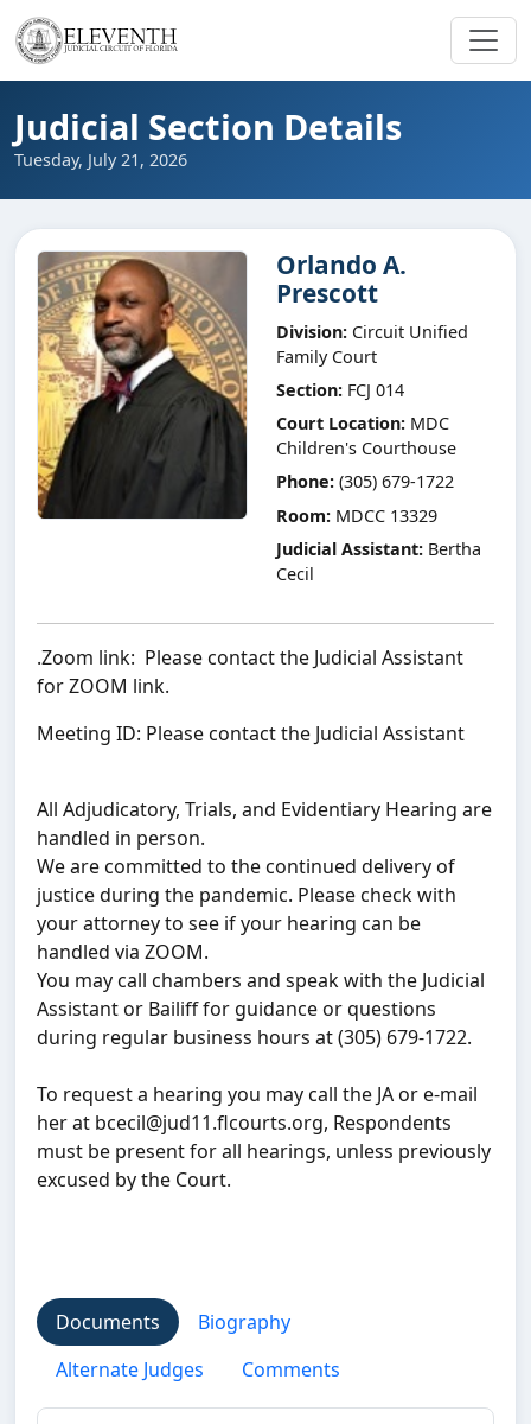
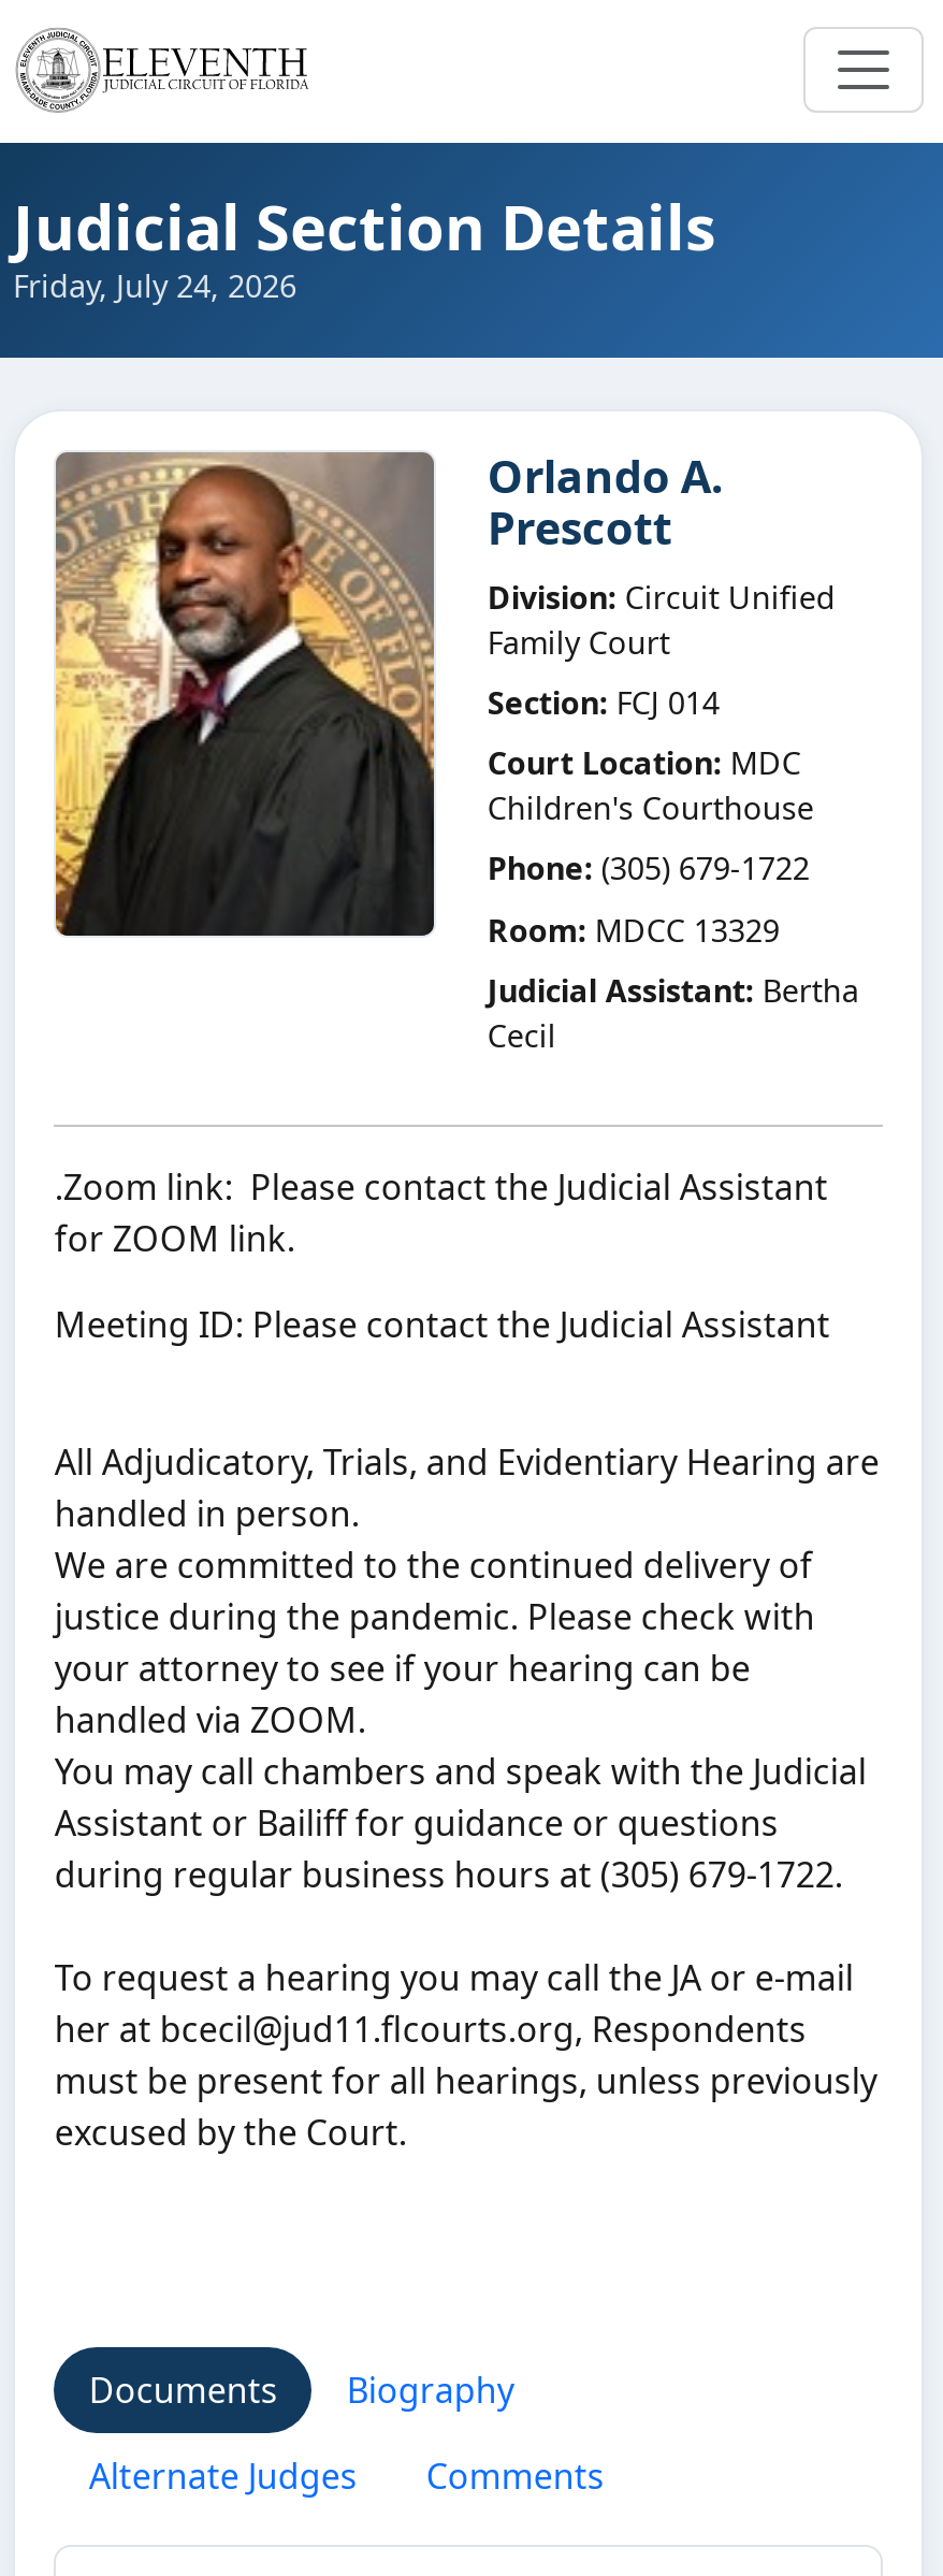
[14,149,187,171] Tuesday, July 21, 2026 -> [13,266,296,307] Friday, July 24, 2026

